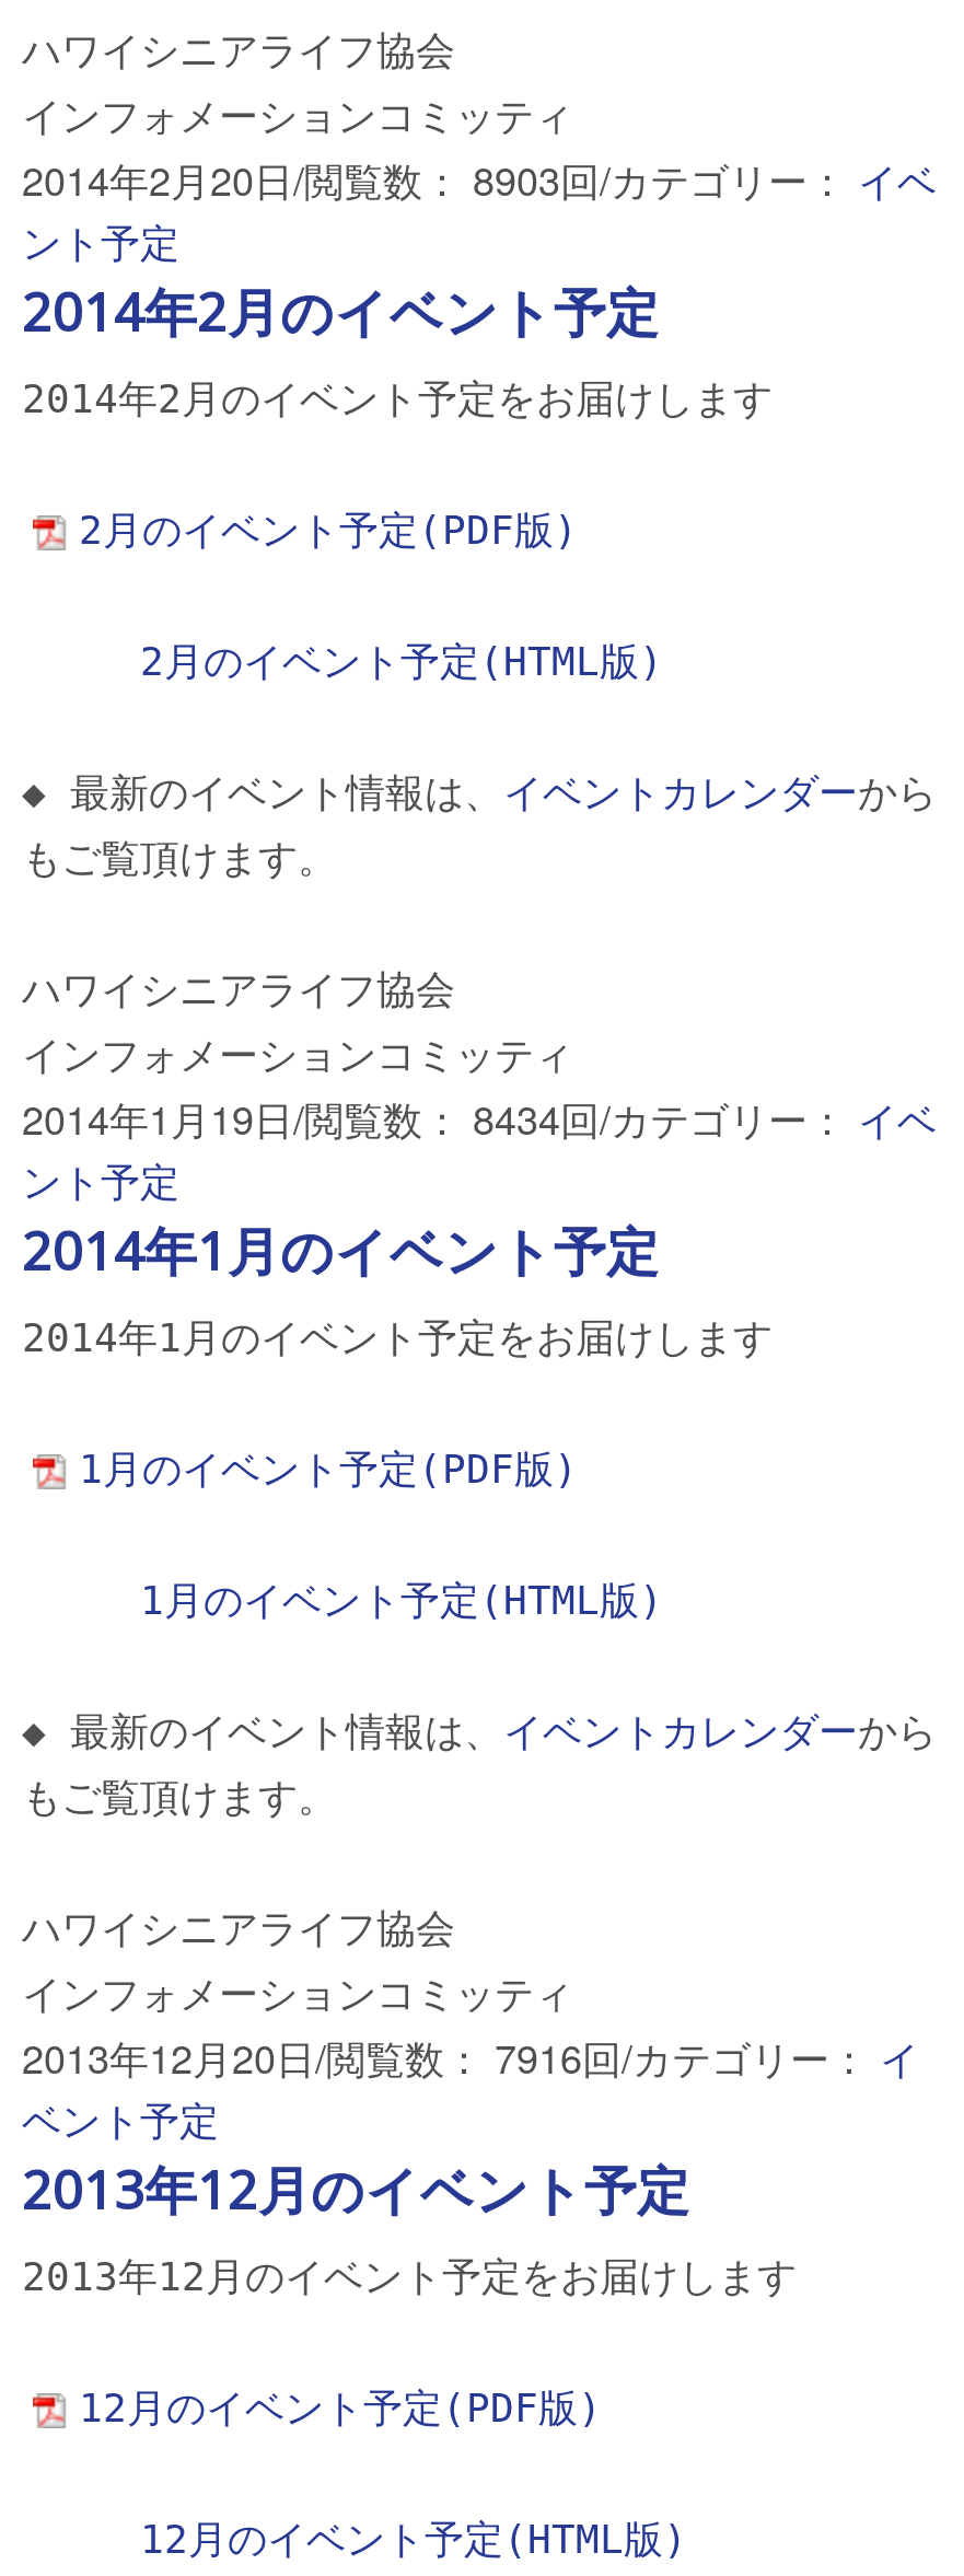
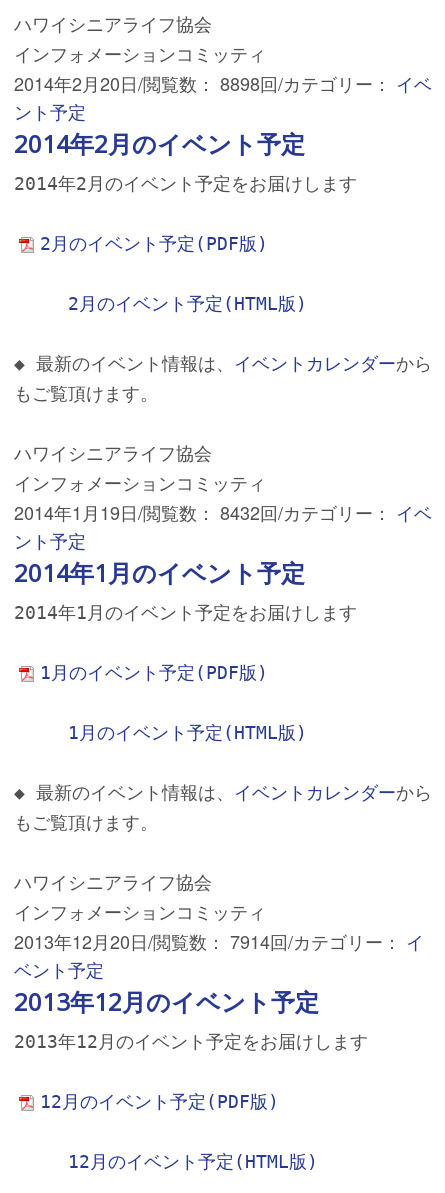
[22,149,937,206] 2014年2月20日/閲覧数： 8903回/カテゴリー：イベ -> [14,70,432,96] 2014年2月20日/閲覧数： 8898回/カテゴリー：イベ
[22,1088,937,1145] 2014年1月19日/閲覧数： 8434回/カテゴリー：イベ -> [14,499,432,525] 2014年1月19日/閲覧数： 8432回/カテゴリー：イベ
[22,2027,919,2084] 2013年12月20日/閲覧数： 7916回/カテゴリー：イ -> [14,928,424,954] 2013年12月20日/閲覧数： 7914回/カテゴリー：イ

